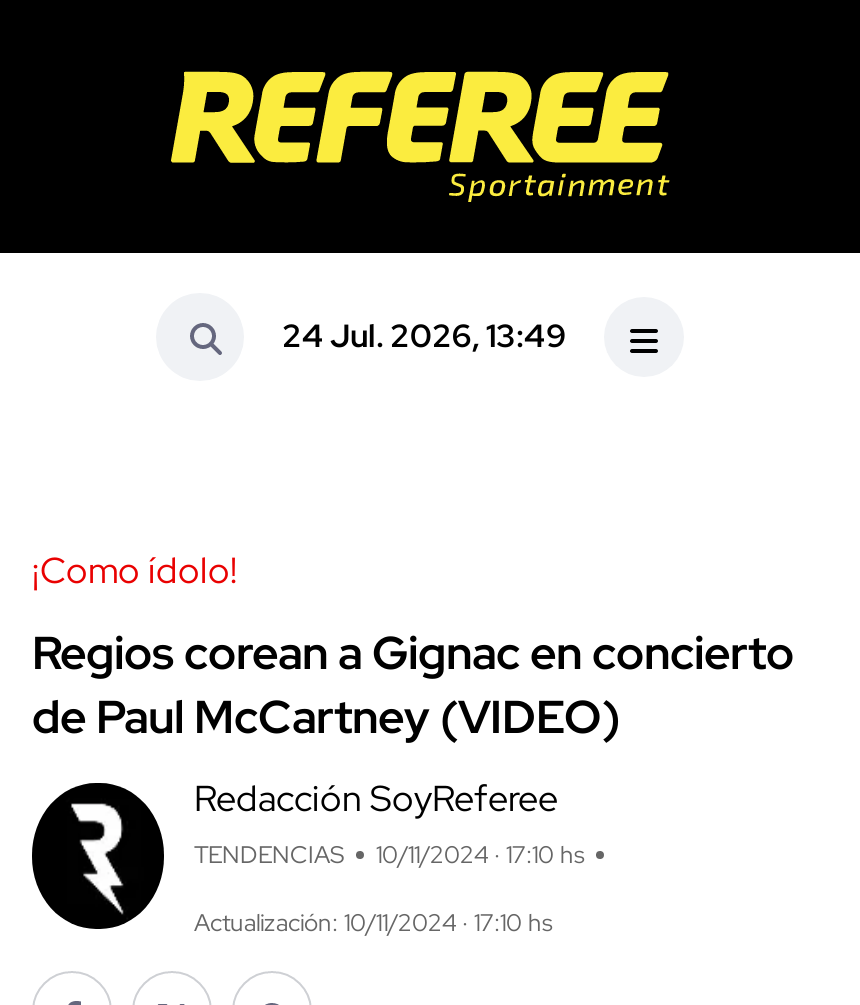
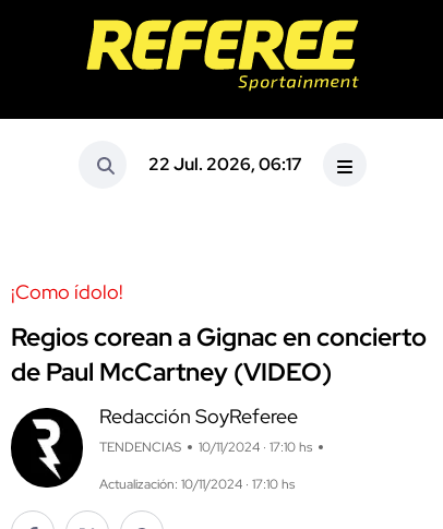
[282,315,566,357] 24 Jul. 2026, 13:49 -> [148,153,302,176] 22 Jul. 2026, 06:17

